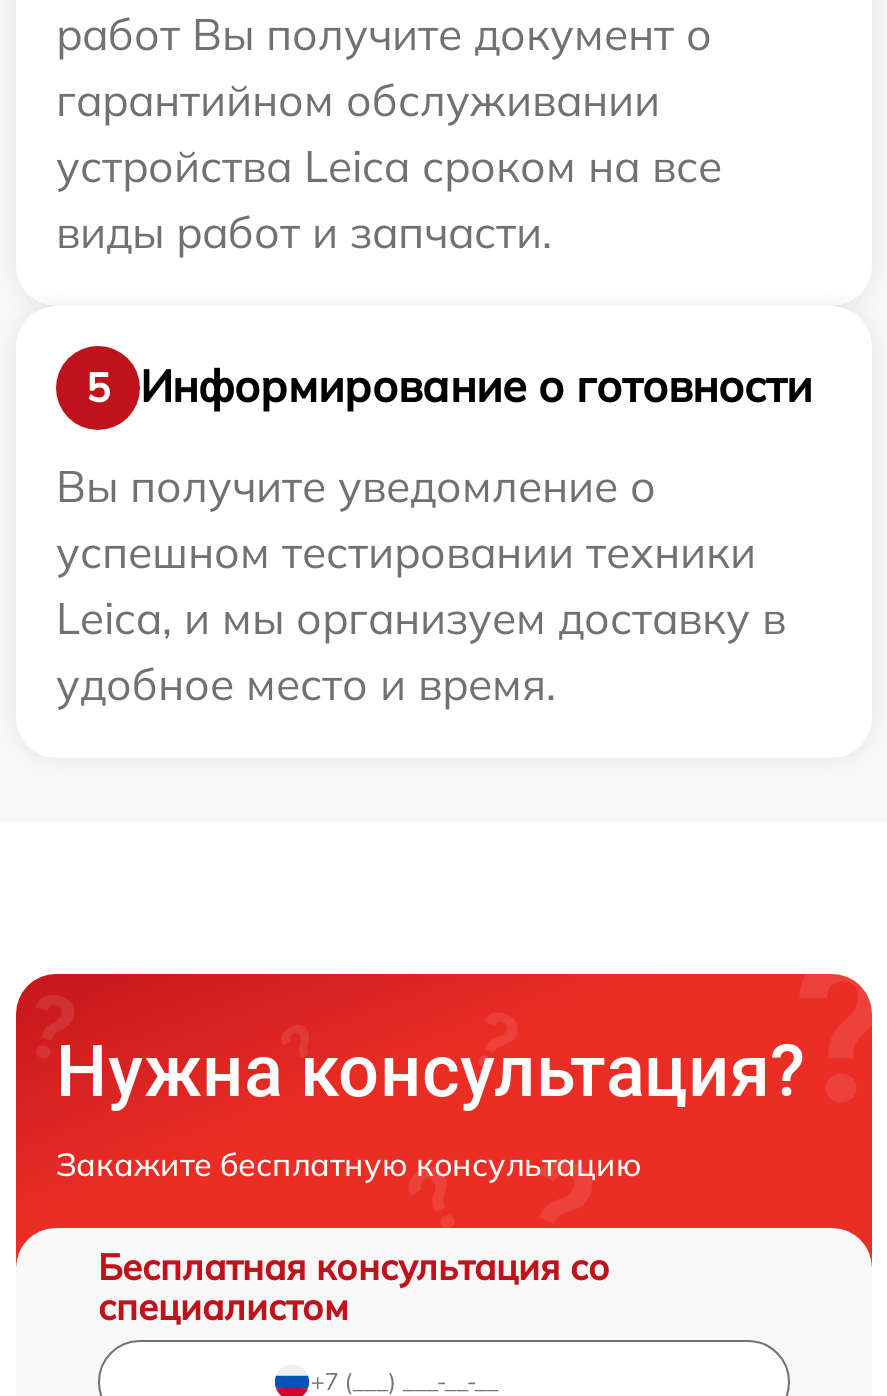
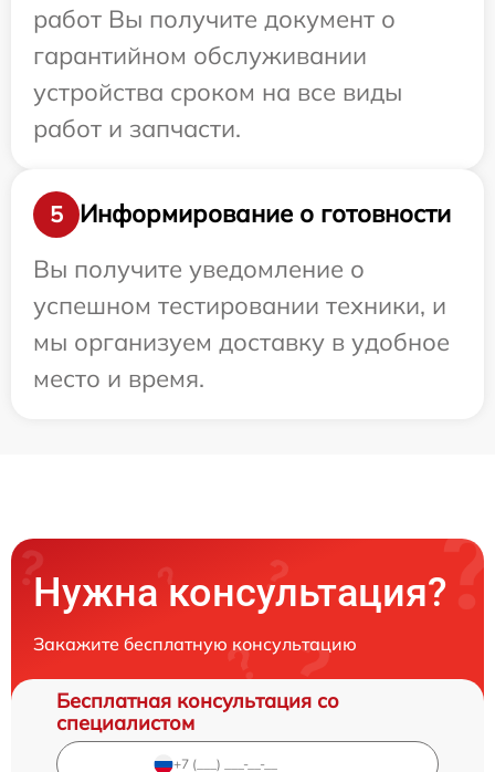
[56,138,722,260] устройства Leica сроком на все | виды работ и запчасти. -> [33,76,402,144] устройства сроком на все виды | работ и запчасти.
[56,524,786,712] успешном тестировании техники | Leica, и мы организуем доставку в | удобное место и время. -> [33,290,450,394] успешном тестировании техники, и | мы организуем доставку в удобное | место и время.

